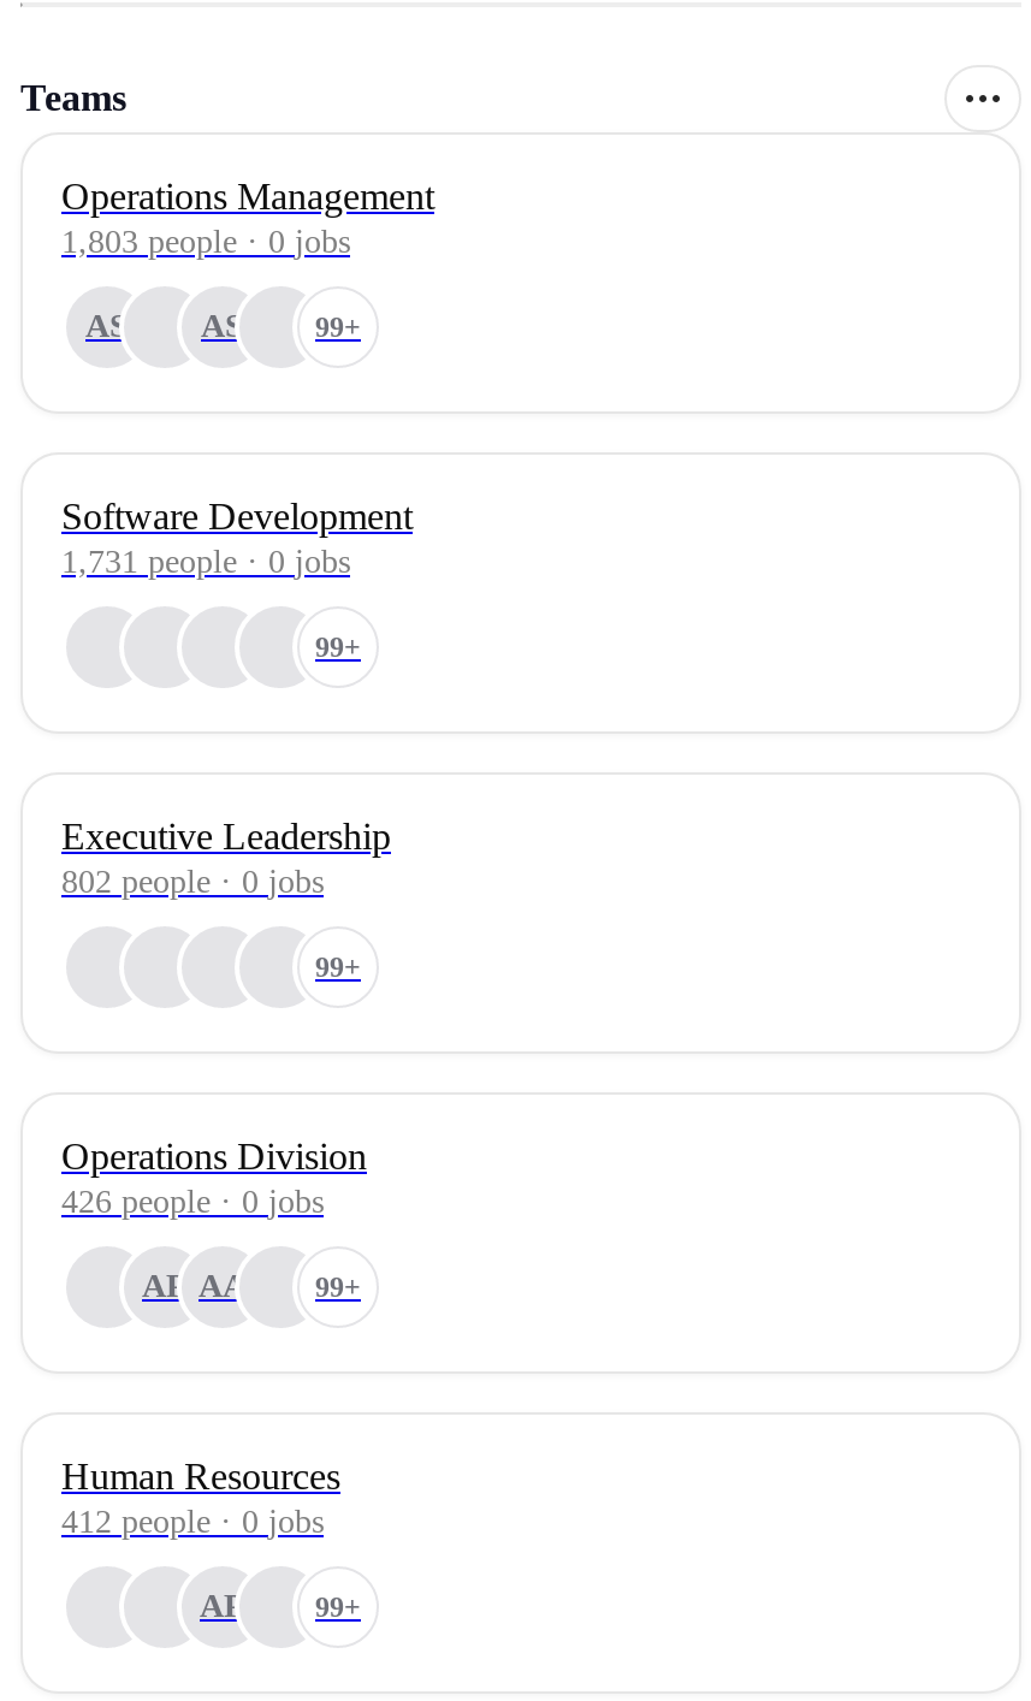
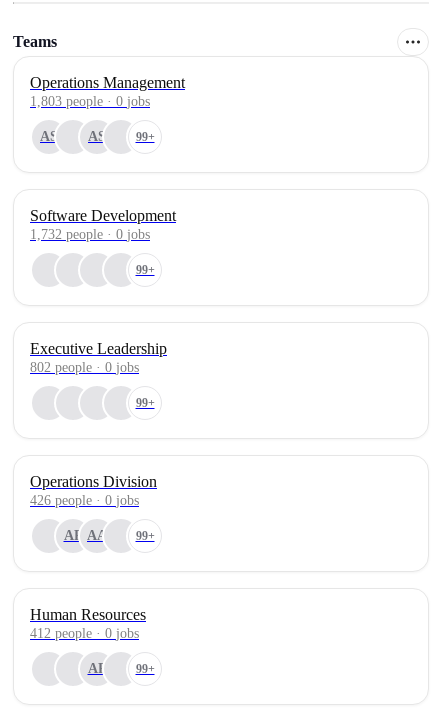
[61,544,350,580] 1,731 people · 0 jobs -> [30,227,150,242] 1,732 people · 0 jobs

